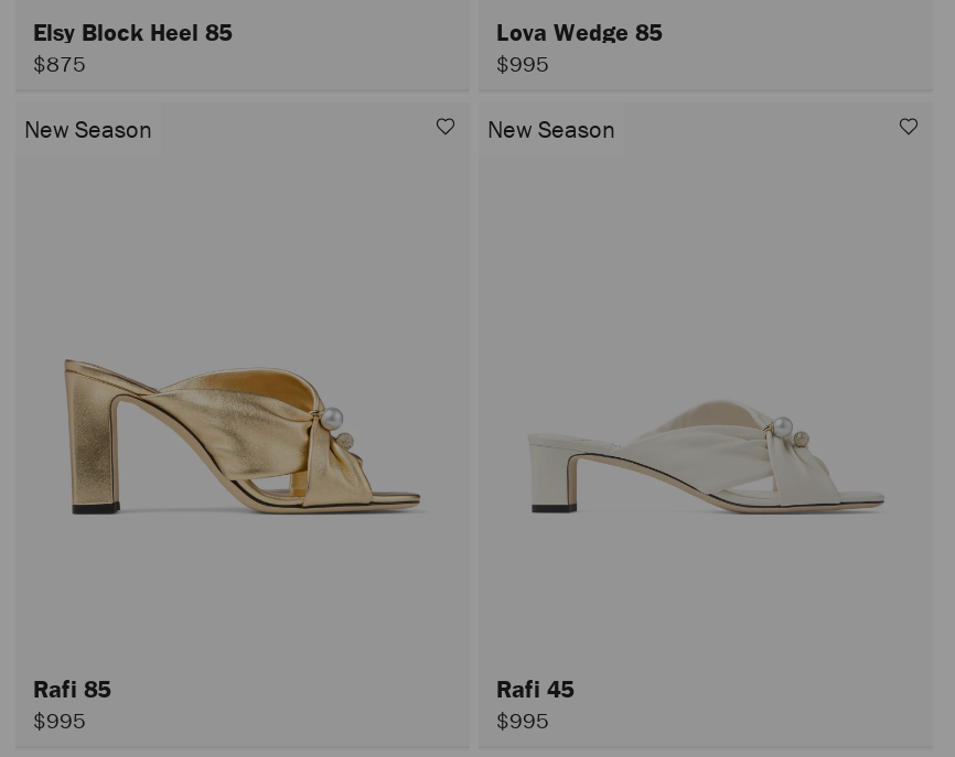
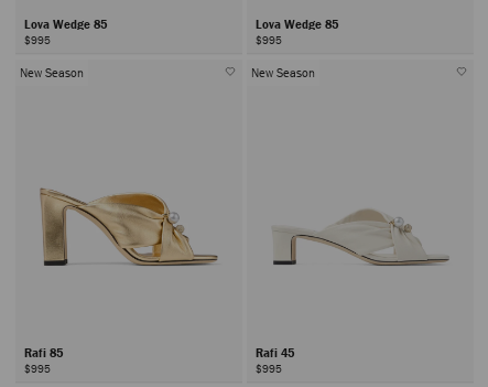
[33,14,238,78] Elsy Block Heel 85 | $875 -> [24,15,110,47] Lova Wedge 85 | $995

